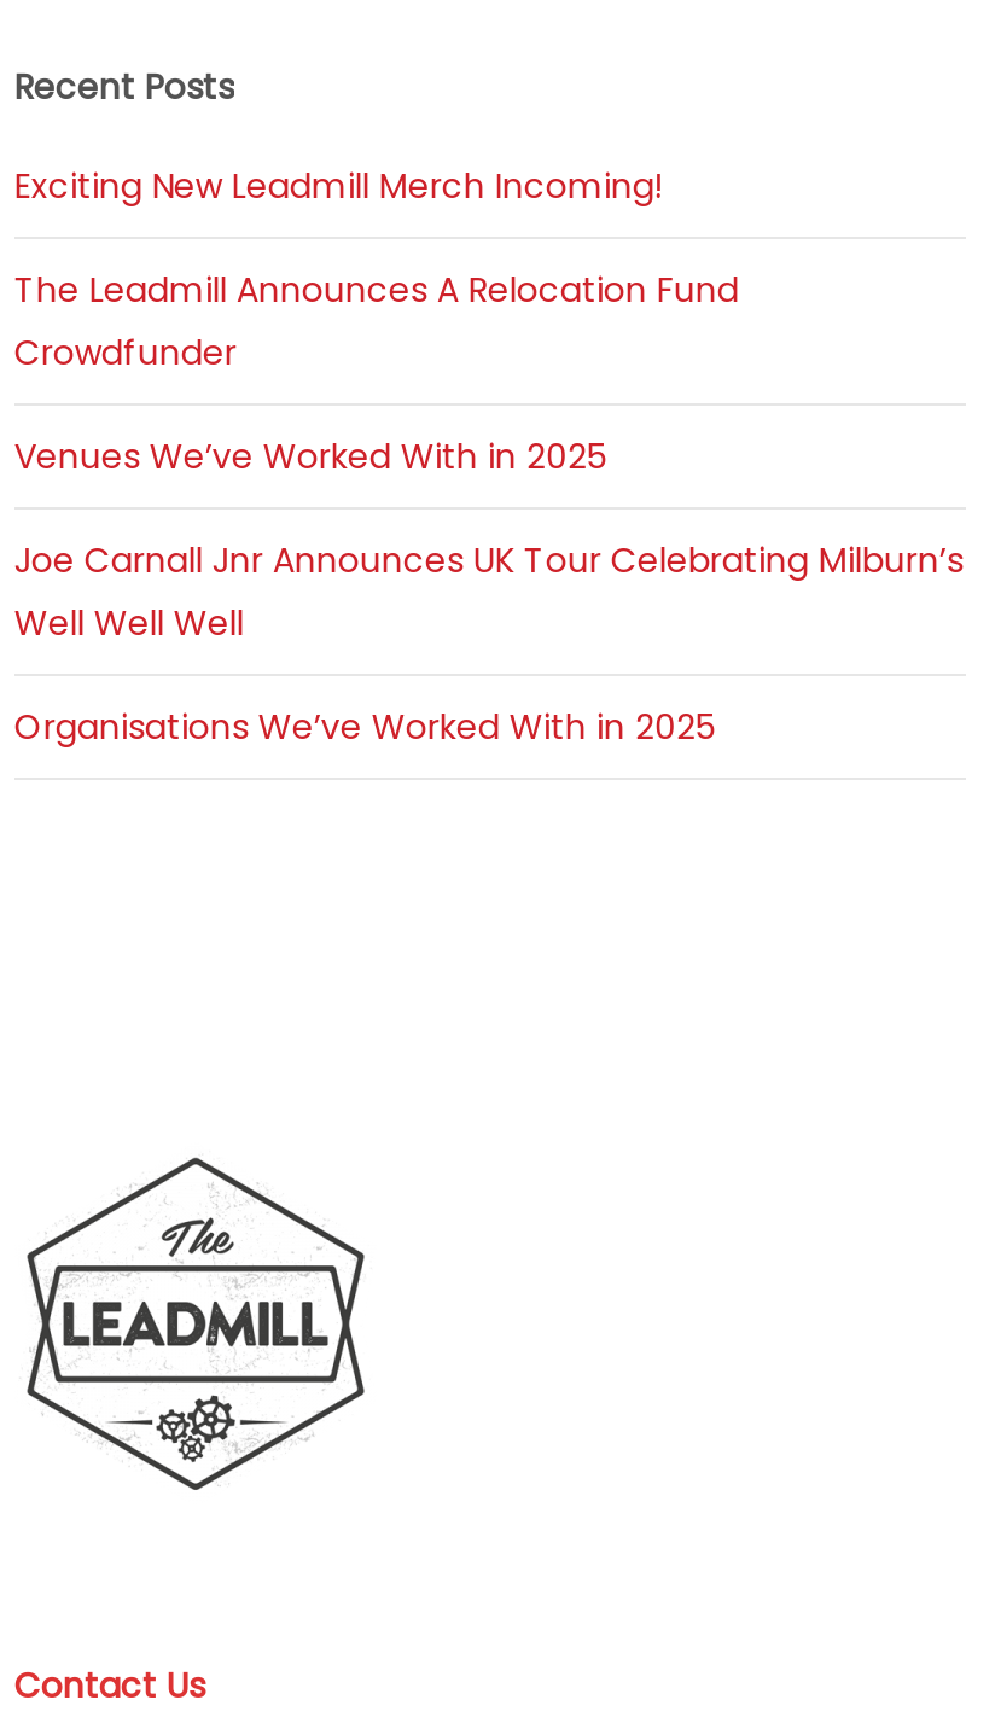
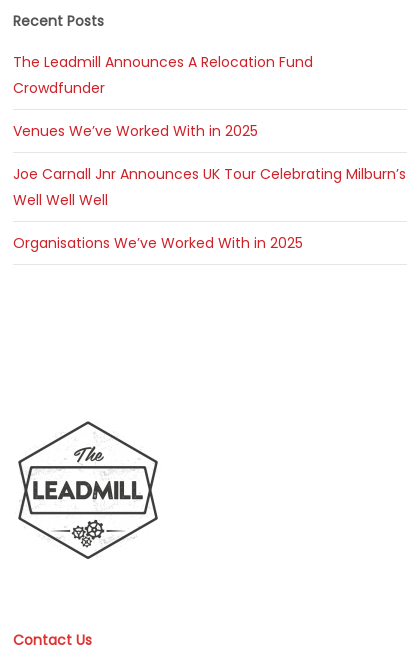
[14,161,664,209] Exciting New Leadmill Merch Incoming! -> none

